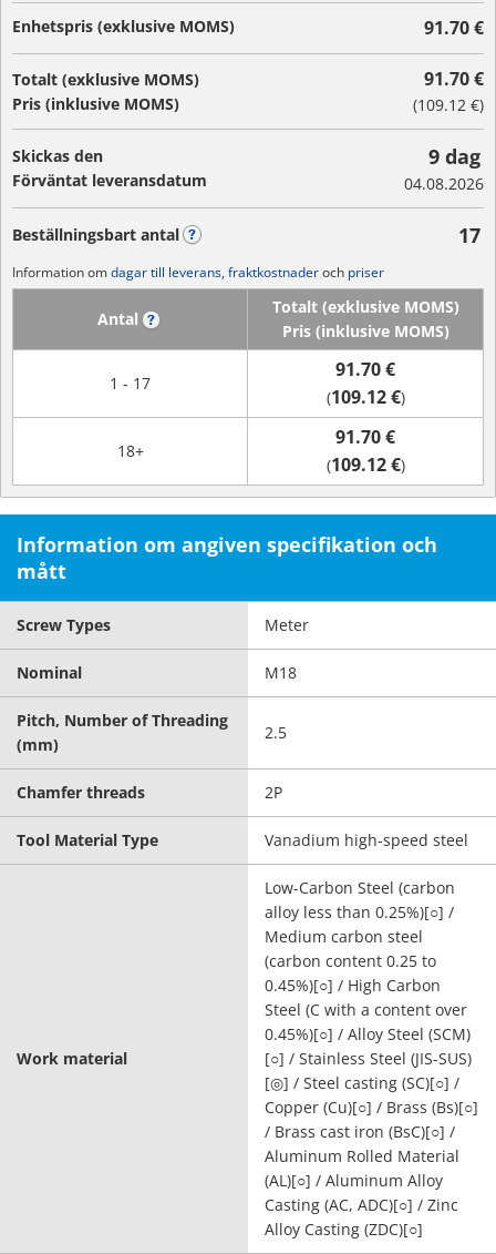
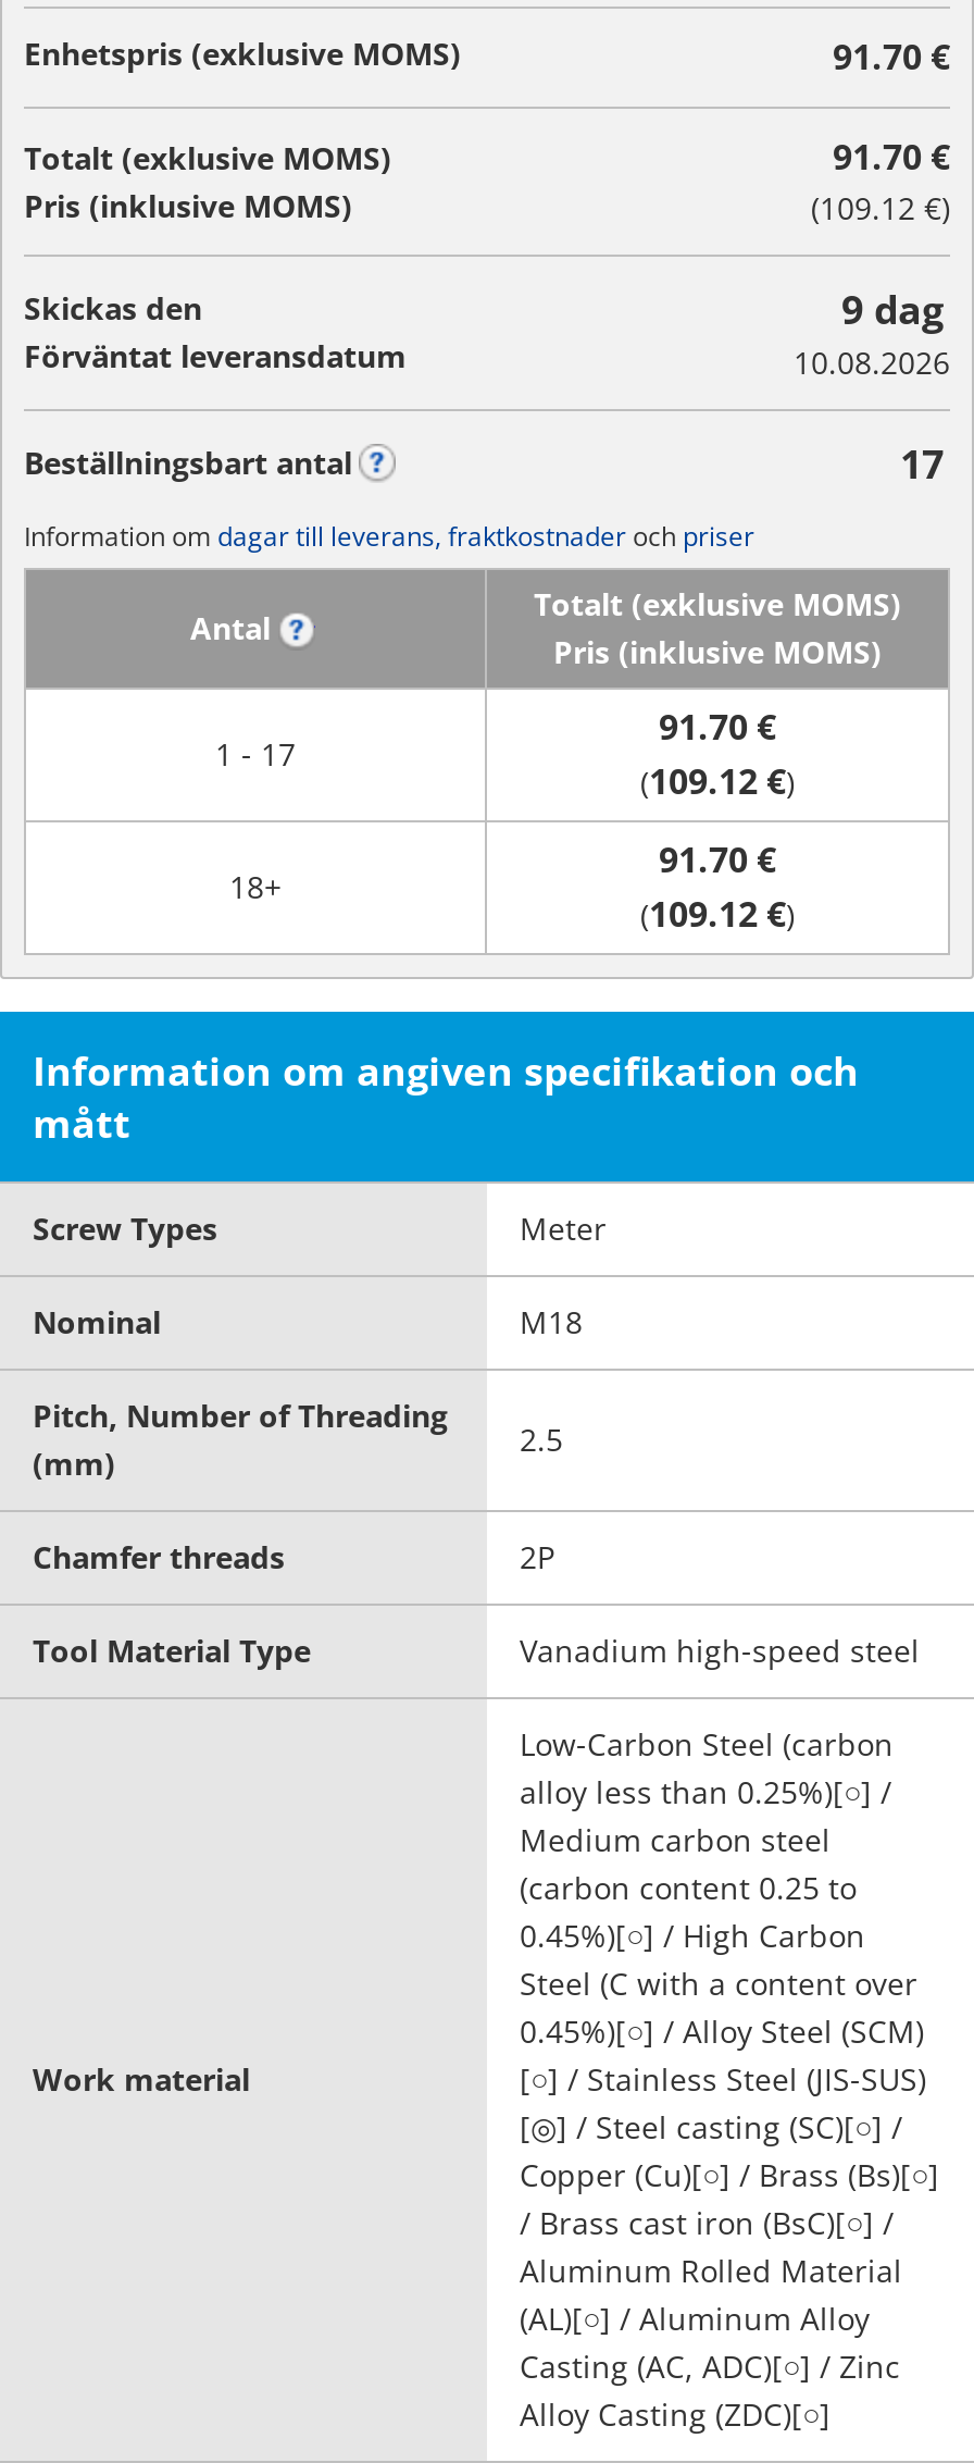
[404,173,484,194] 04.08.2026 -> [794,342,950,383] 10.08.2026

